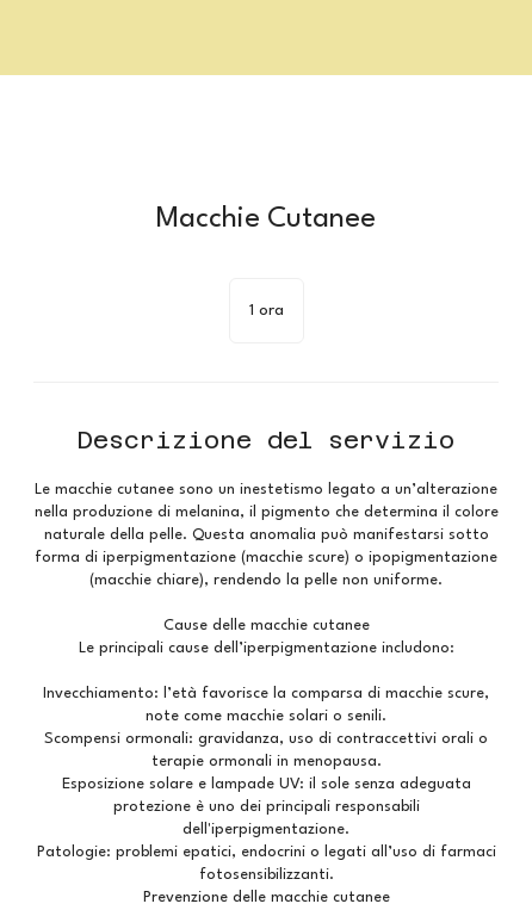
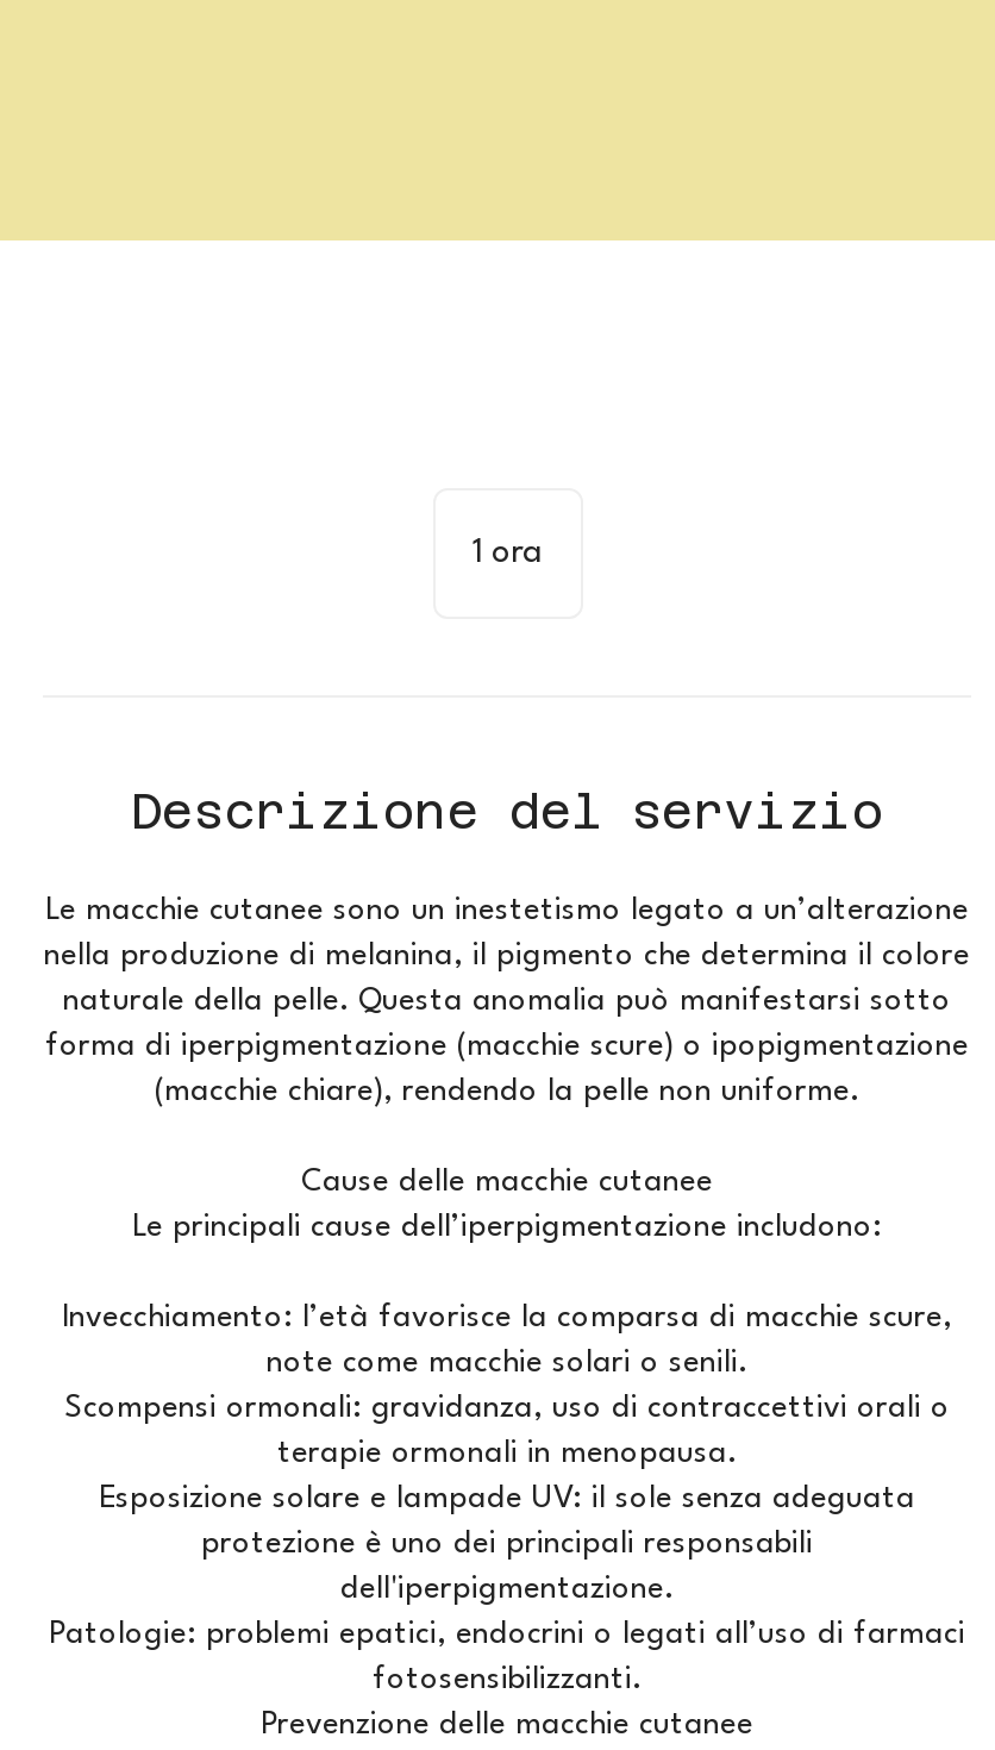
[156,205,376,234] Macchie Cutanee -> none

